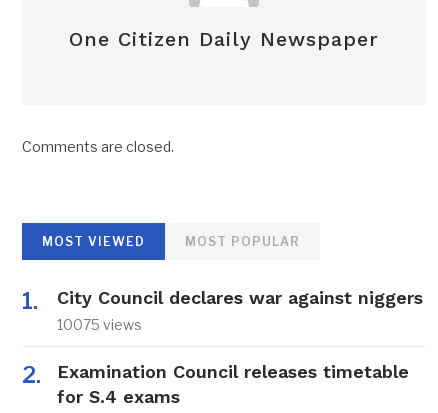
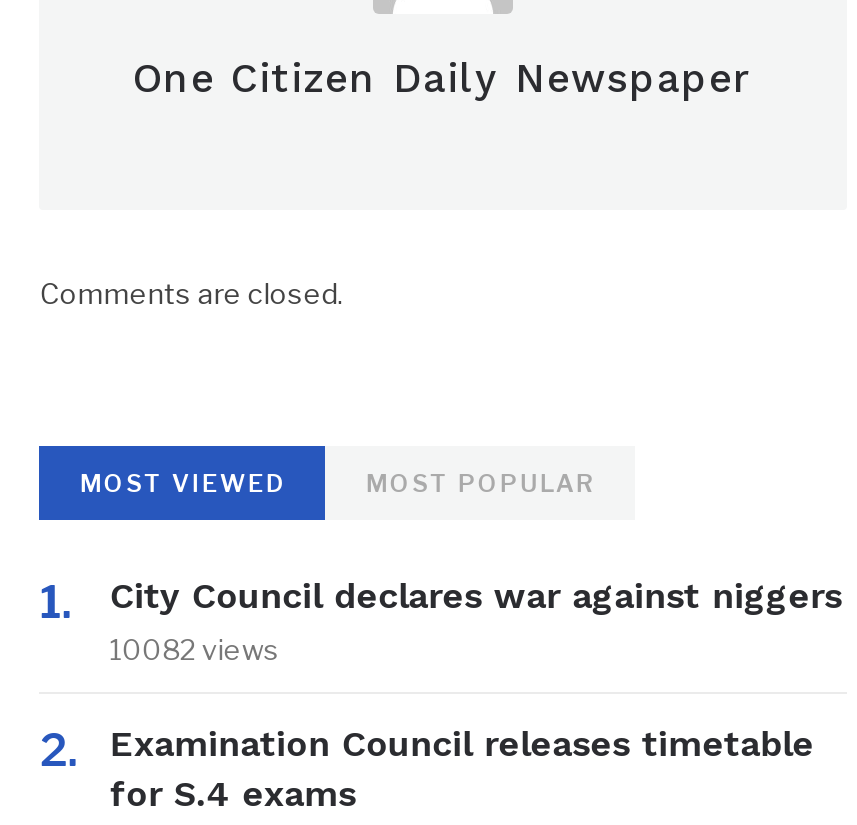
[57,316,142,333] 10075 views -> [110,632,280,666] 10082 views

